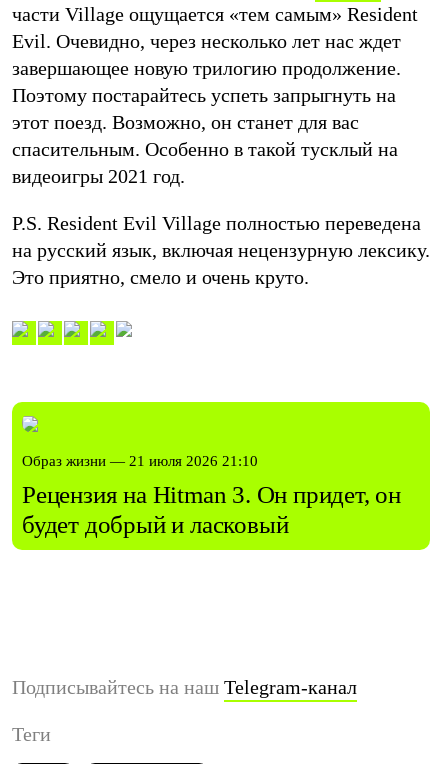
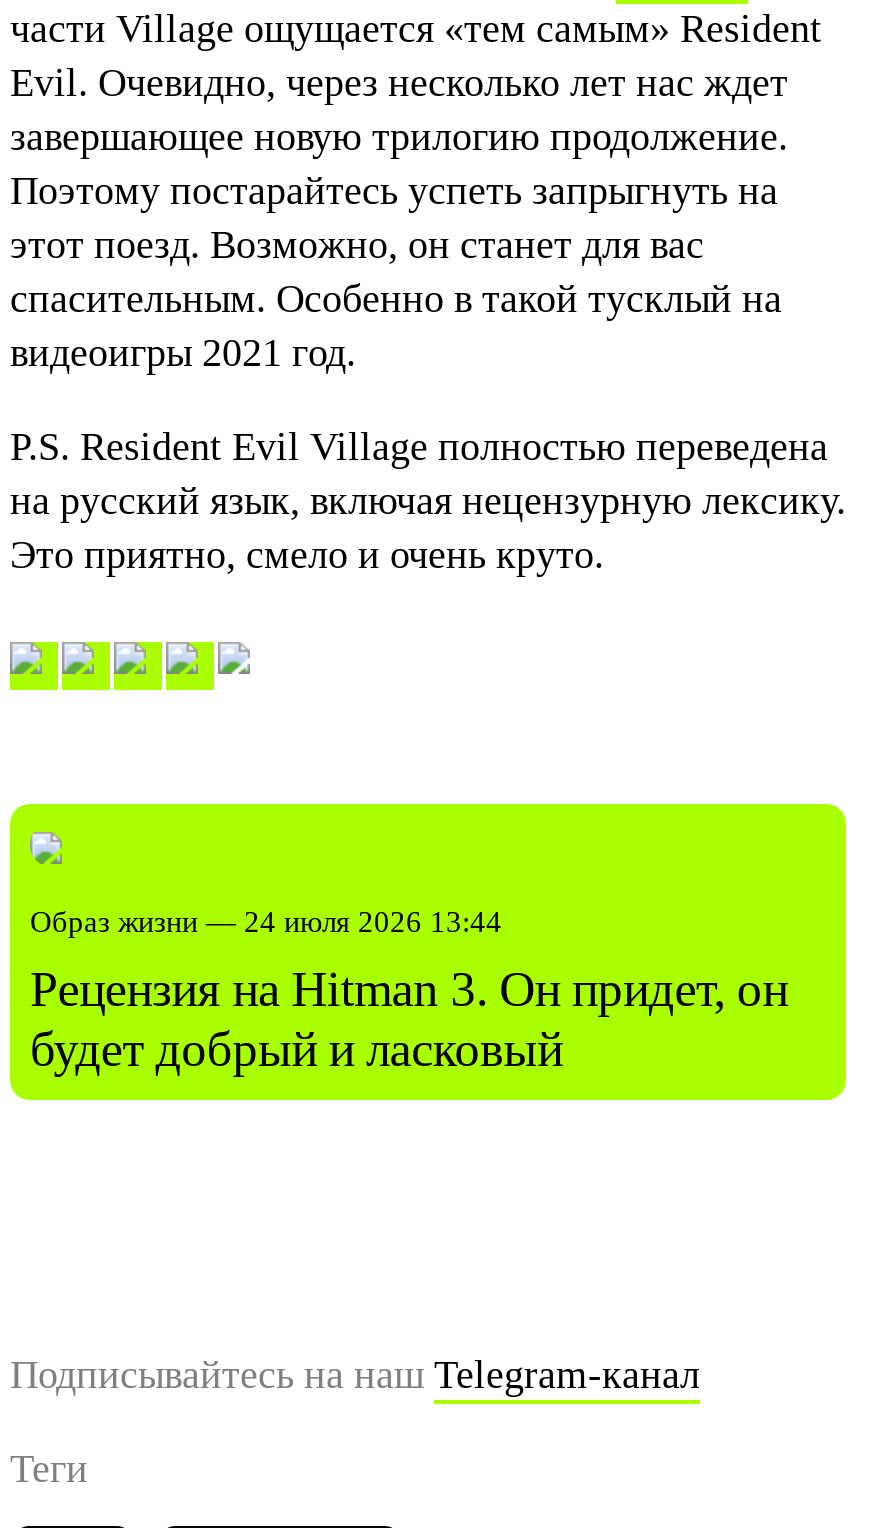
[22,453,258,469] Образ жизни — 21 июля 2026 21:10 -> [30,906,502,938] Образ жизни — 24 июля 2026 13:44

